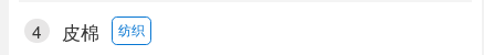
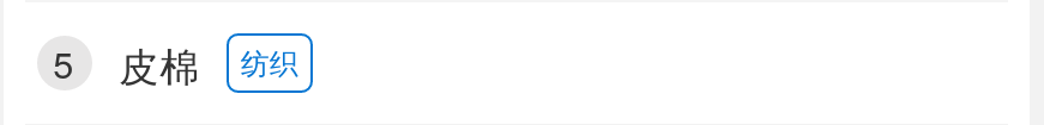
[32,19,145,45] 4 皮棉 纺织 -> [53,37,298,94] 5 皮棉 纺织

